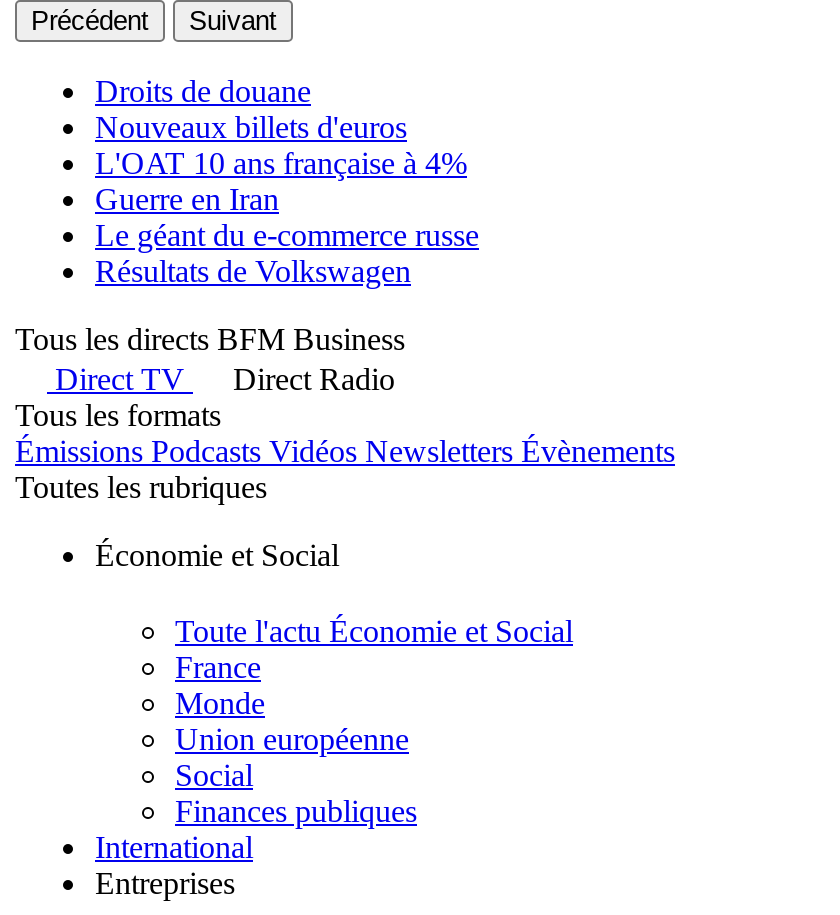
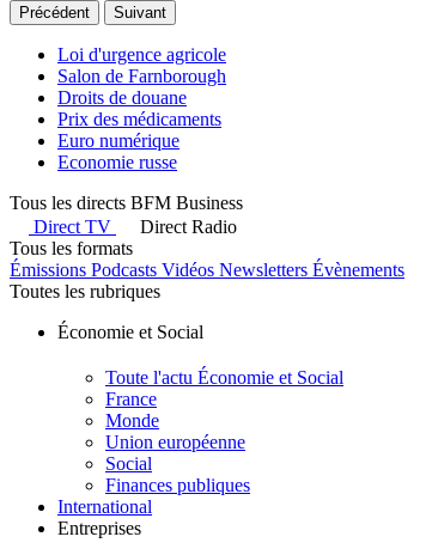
none -> [57,44,226,86] Loi d'urgence agricole | Salon de Farnborough
moved [95,74,311,108] -> [57,87,187,108]: Droits de douane
[95,110,479,288] Nouveaux billets d'euros | L'OAT 10 ans française à 4% | Guerre en Iran | Le géant du e-commerce russe | Résultats de Volkswagen -> [57,109,221,172] Prix des médicaments | Euro numérique | Economie russe

